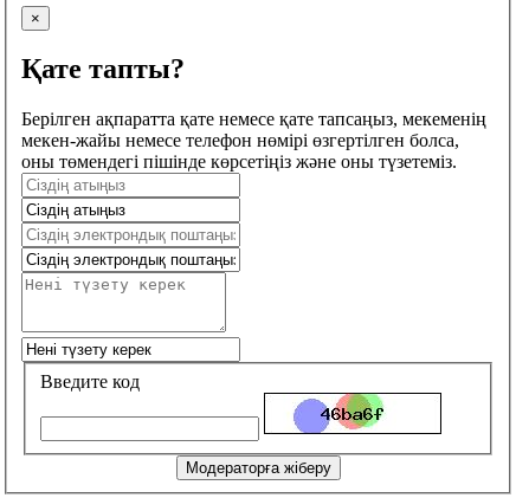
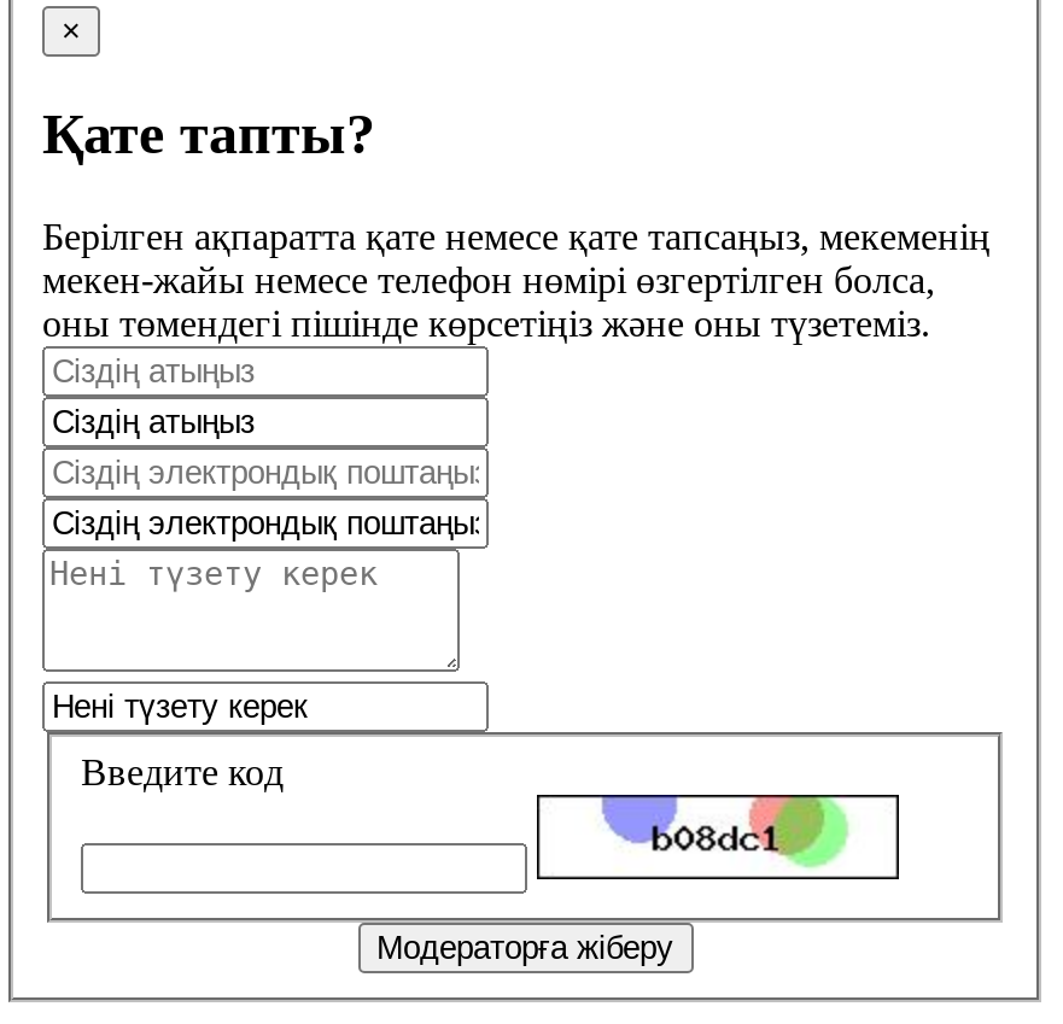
[292,392,418,434] [image] -> [597,792,853,879] [image]

